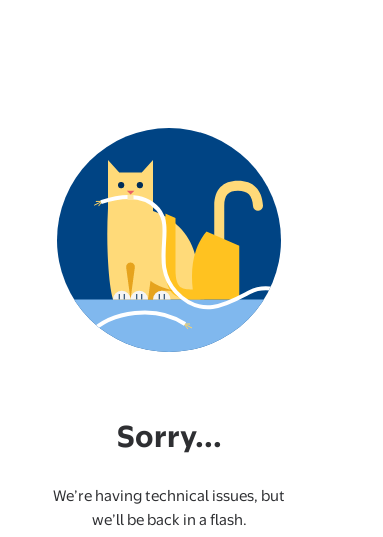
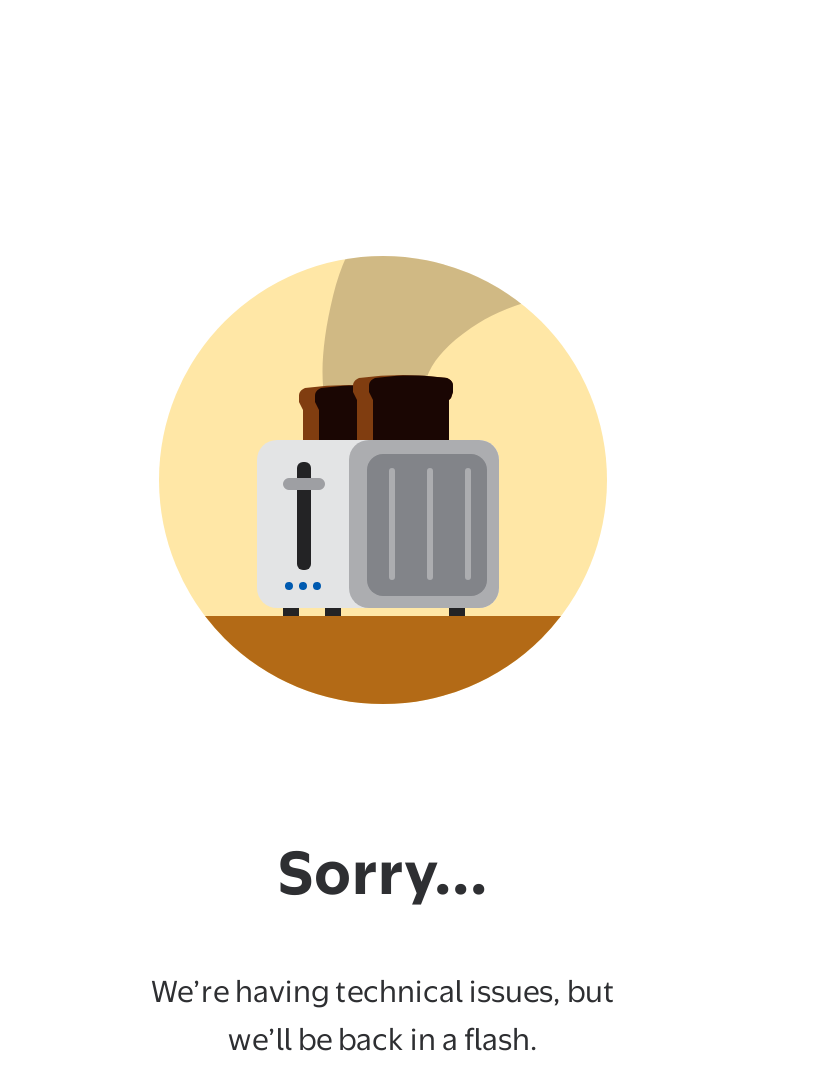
[56,127,282,353] [image] -> [159,254,607,706] [image]

